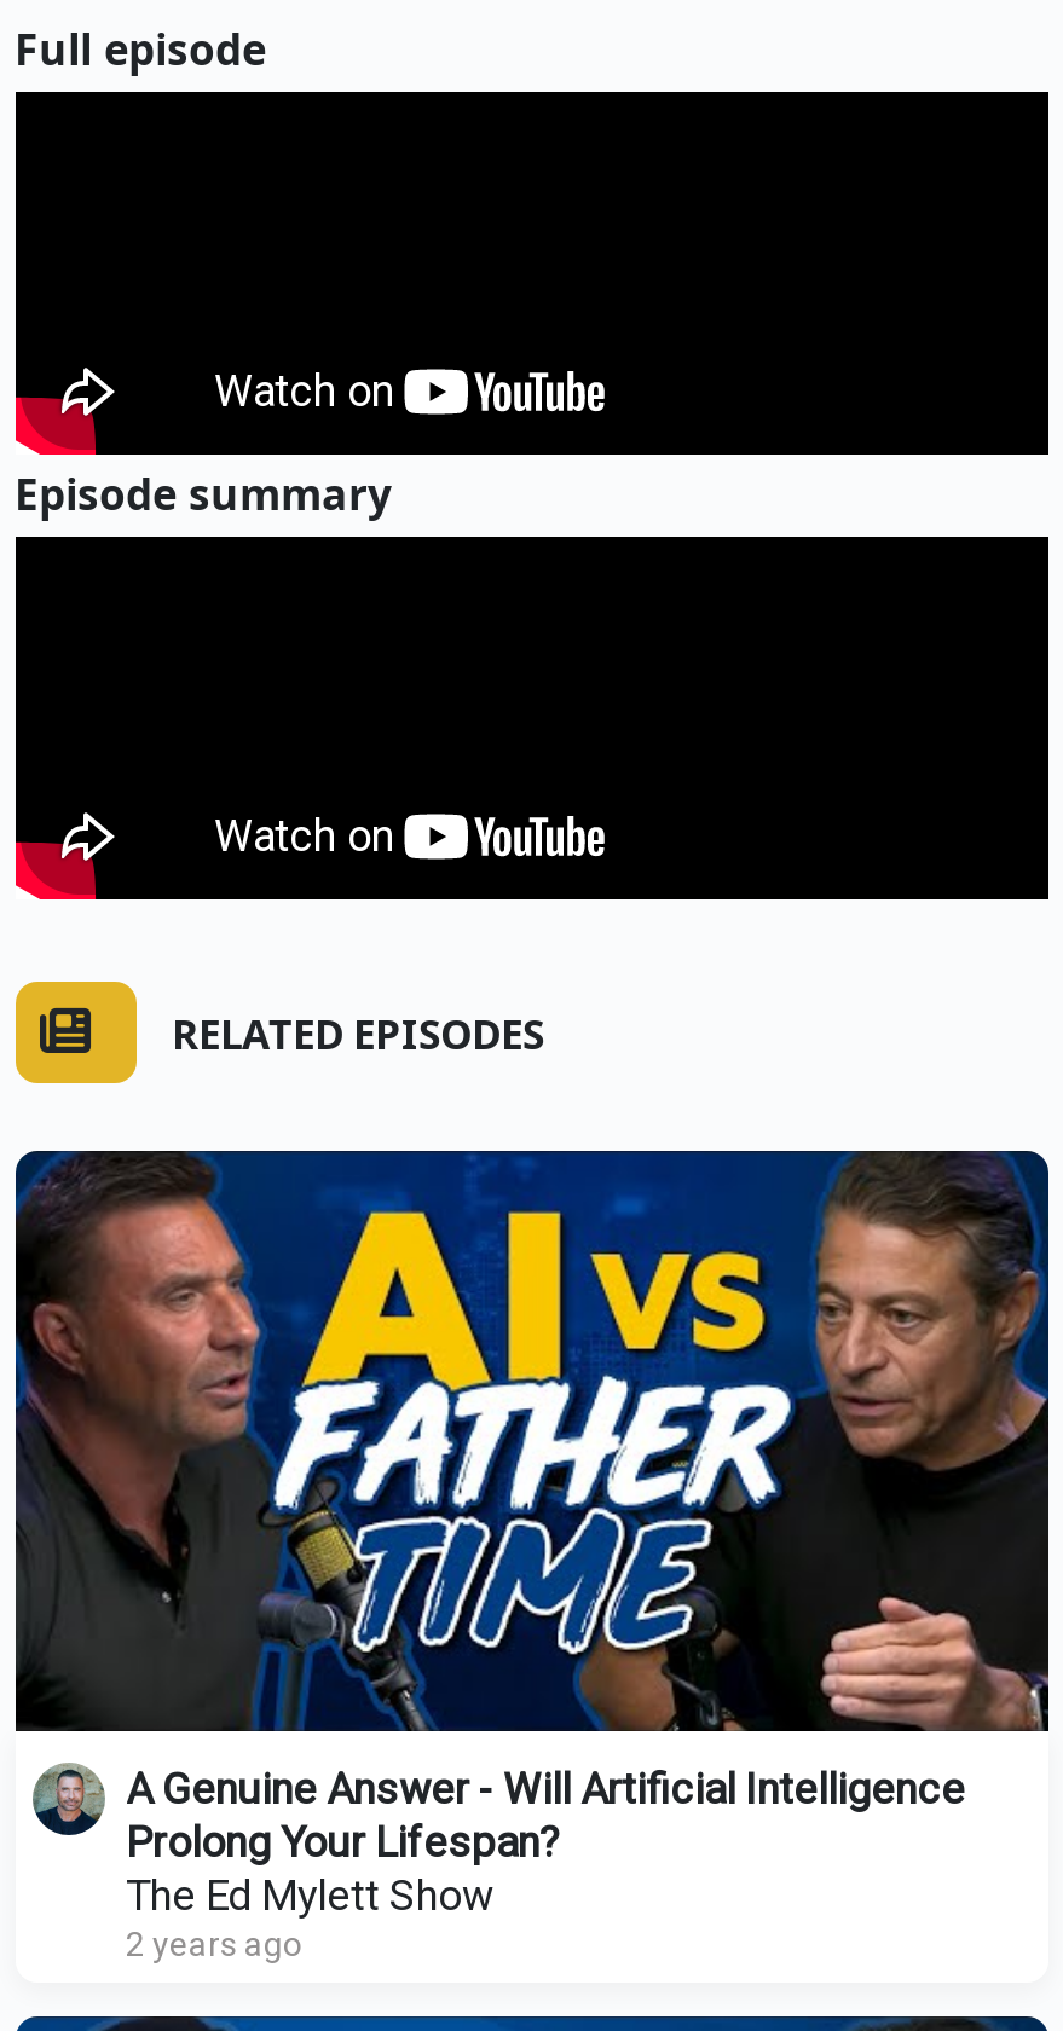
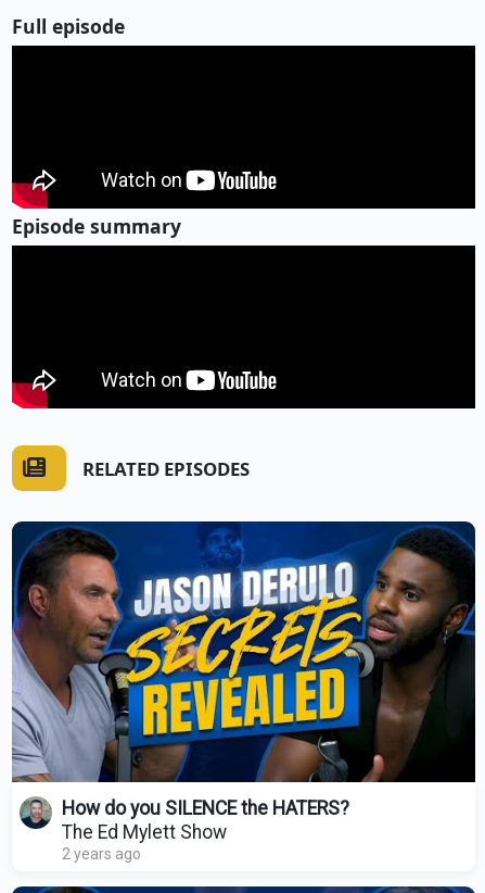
[13,1151,1051,1866] [image] | A Genuine Answer - Will Artificial Intelligence | Prolong Your Lifespan? -> [12,521,475,819] [image] | How do you SILENCE the HATERS?

